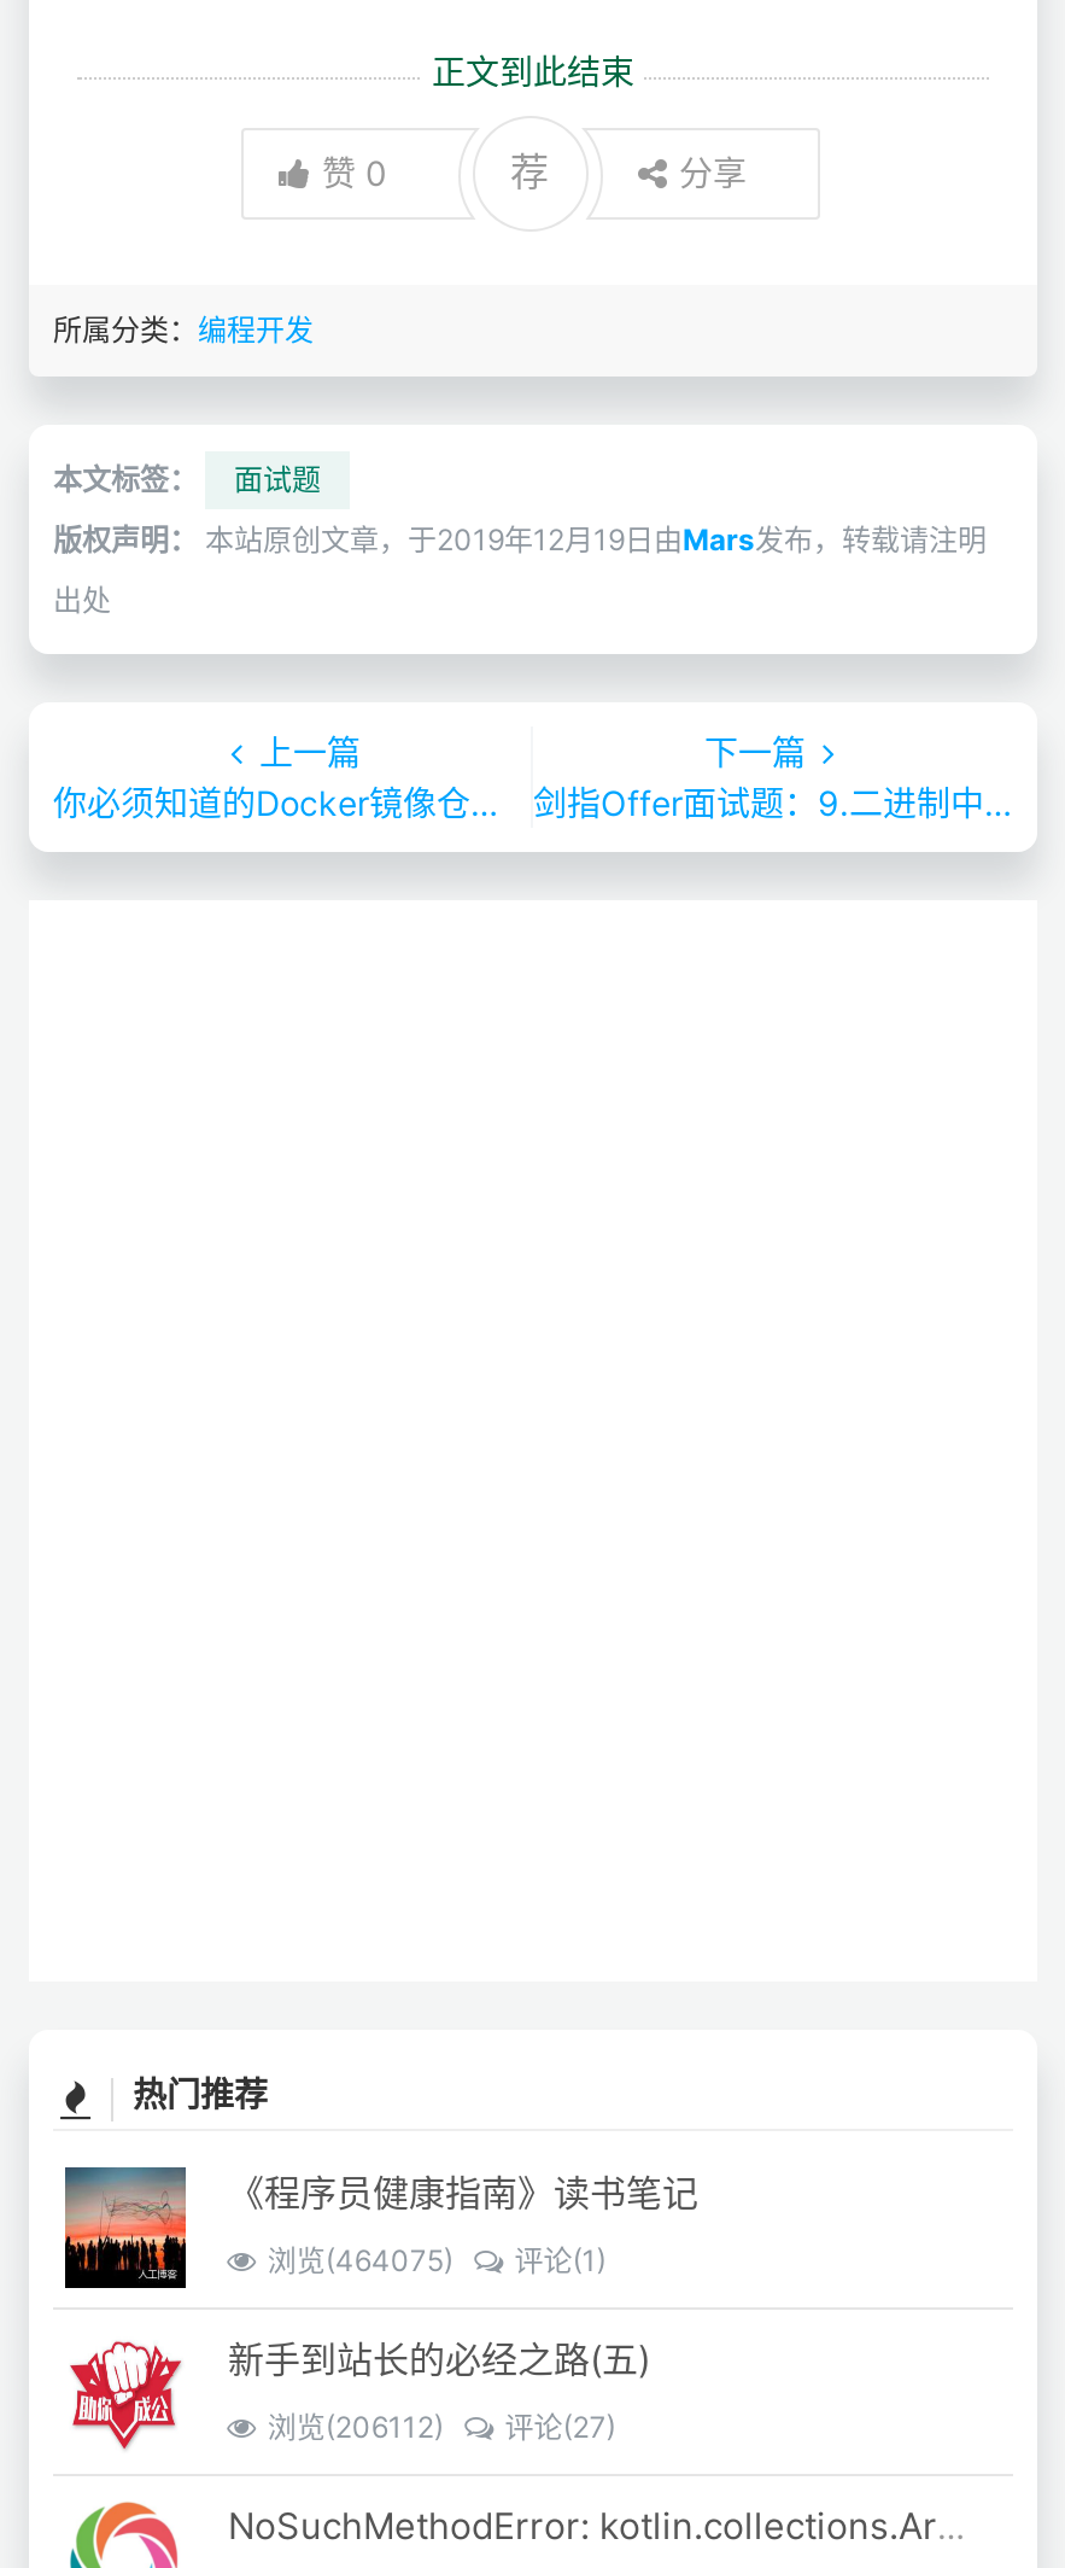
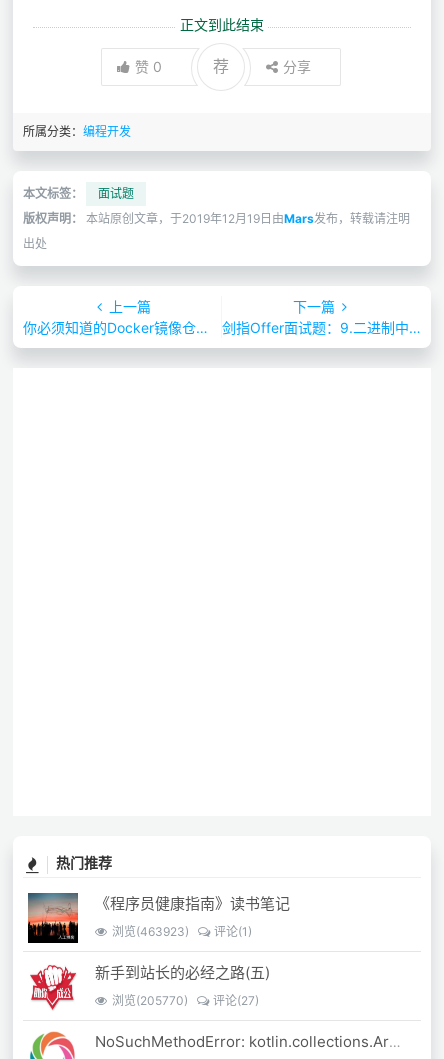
[268,2243,606,2279] 浏览(464075) 评论(1) -> [112,924,252,939] 浏览(463923) 评论(1)
[268,2410,616,2446] 浏览(206112) 评论(27) -> [112,993,259,1008] 浏览(205770) 评论(27)

